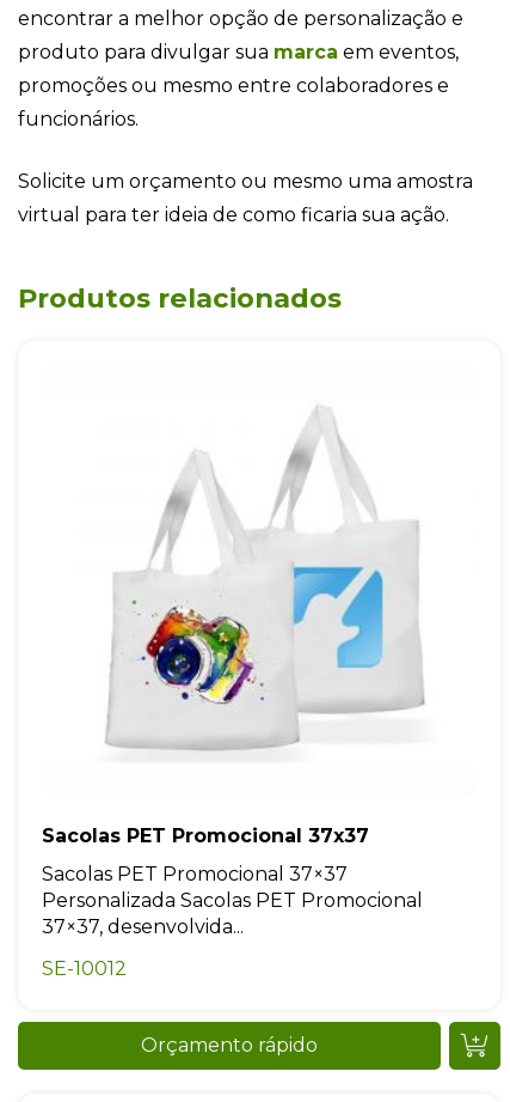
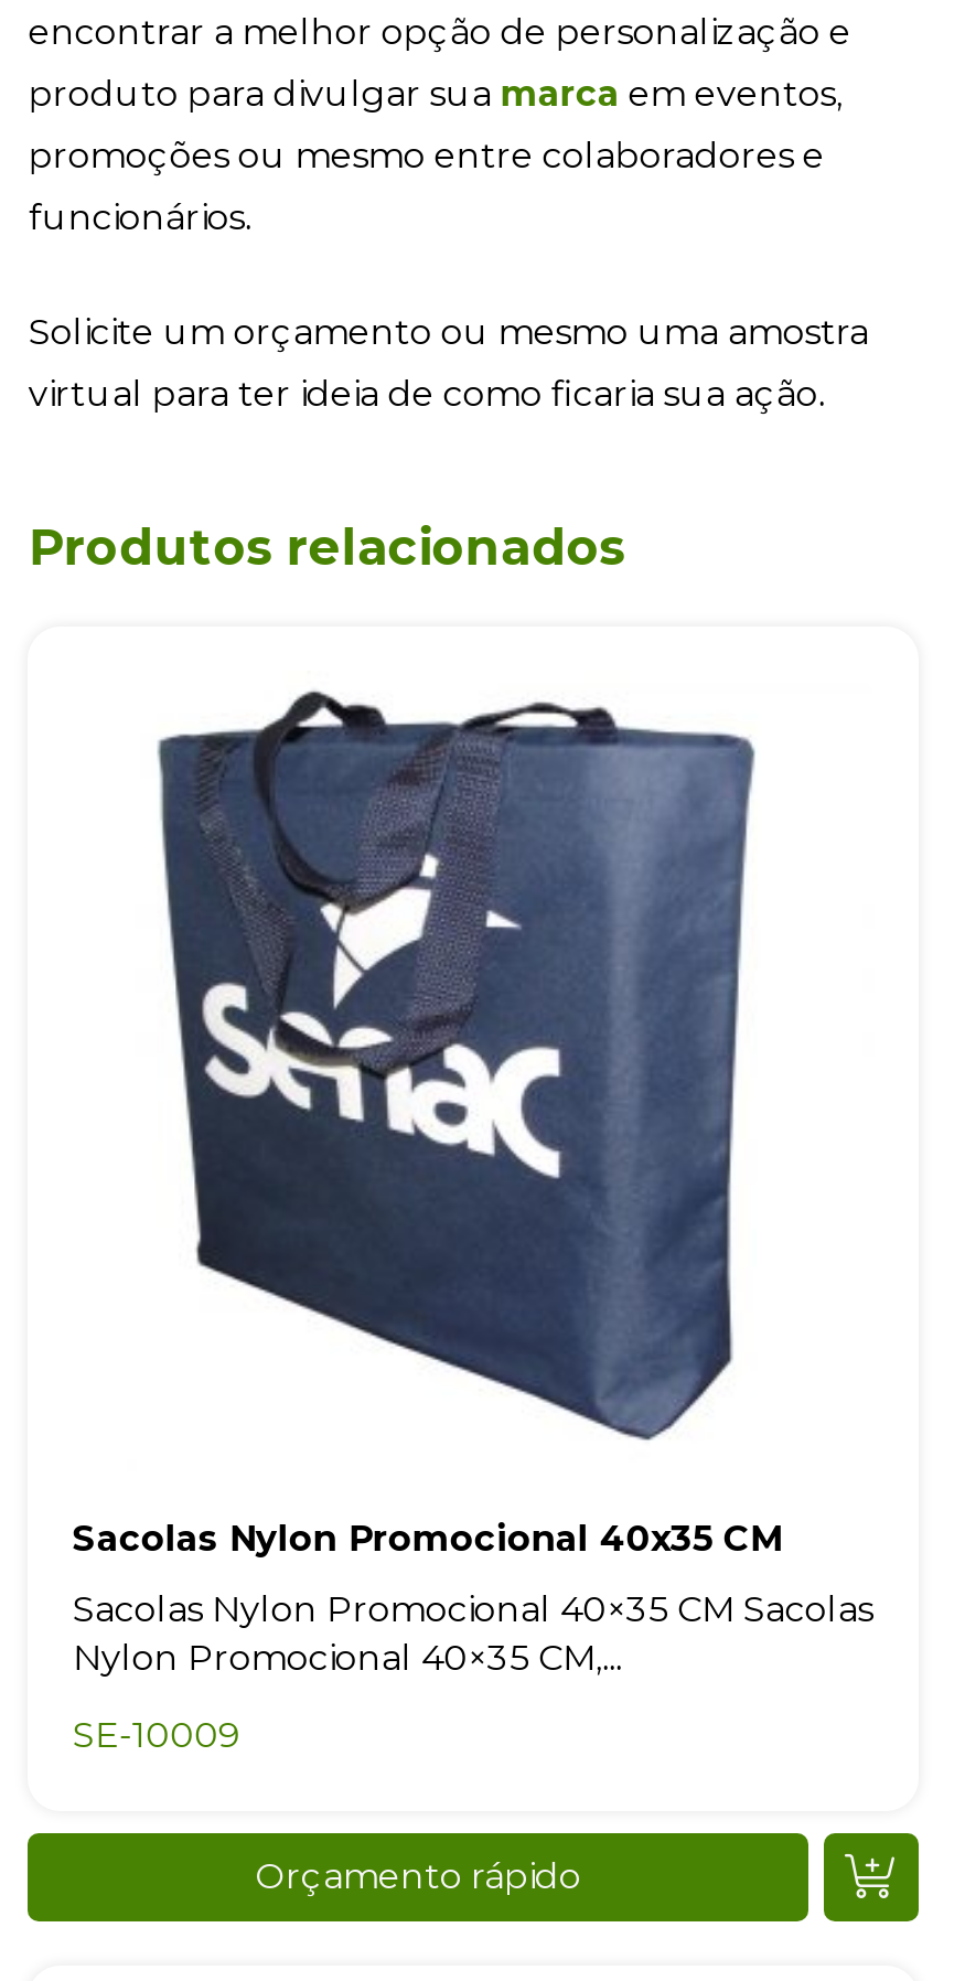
[42,402,425,847] [image] | Sacolas PET Promocional 37x37 -> [73,688,783,1559] [image] | Sacolas Nylon Promocional 40x35 CM
[42,862,423,938] Sacolas PET Promocional 37×37 | Personalizada Sacolas PET Promocional | 37×37, desenvolvida... -> [73,1588,873,1678] Sacolas Nylon Promocional 40×35 CM Sacolas | Nylon Promocional 40×35 CM,...
[42,957,127,980] SE-10012 -> [73,1713,240,1755] SE-10009

